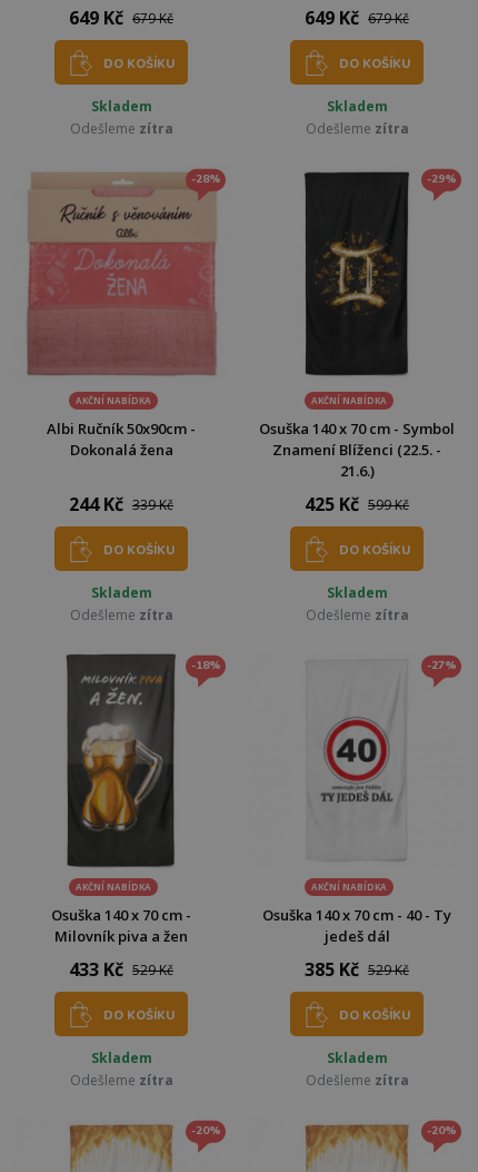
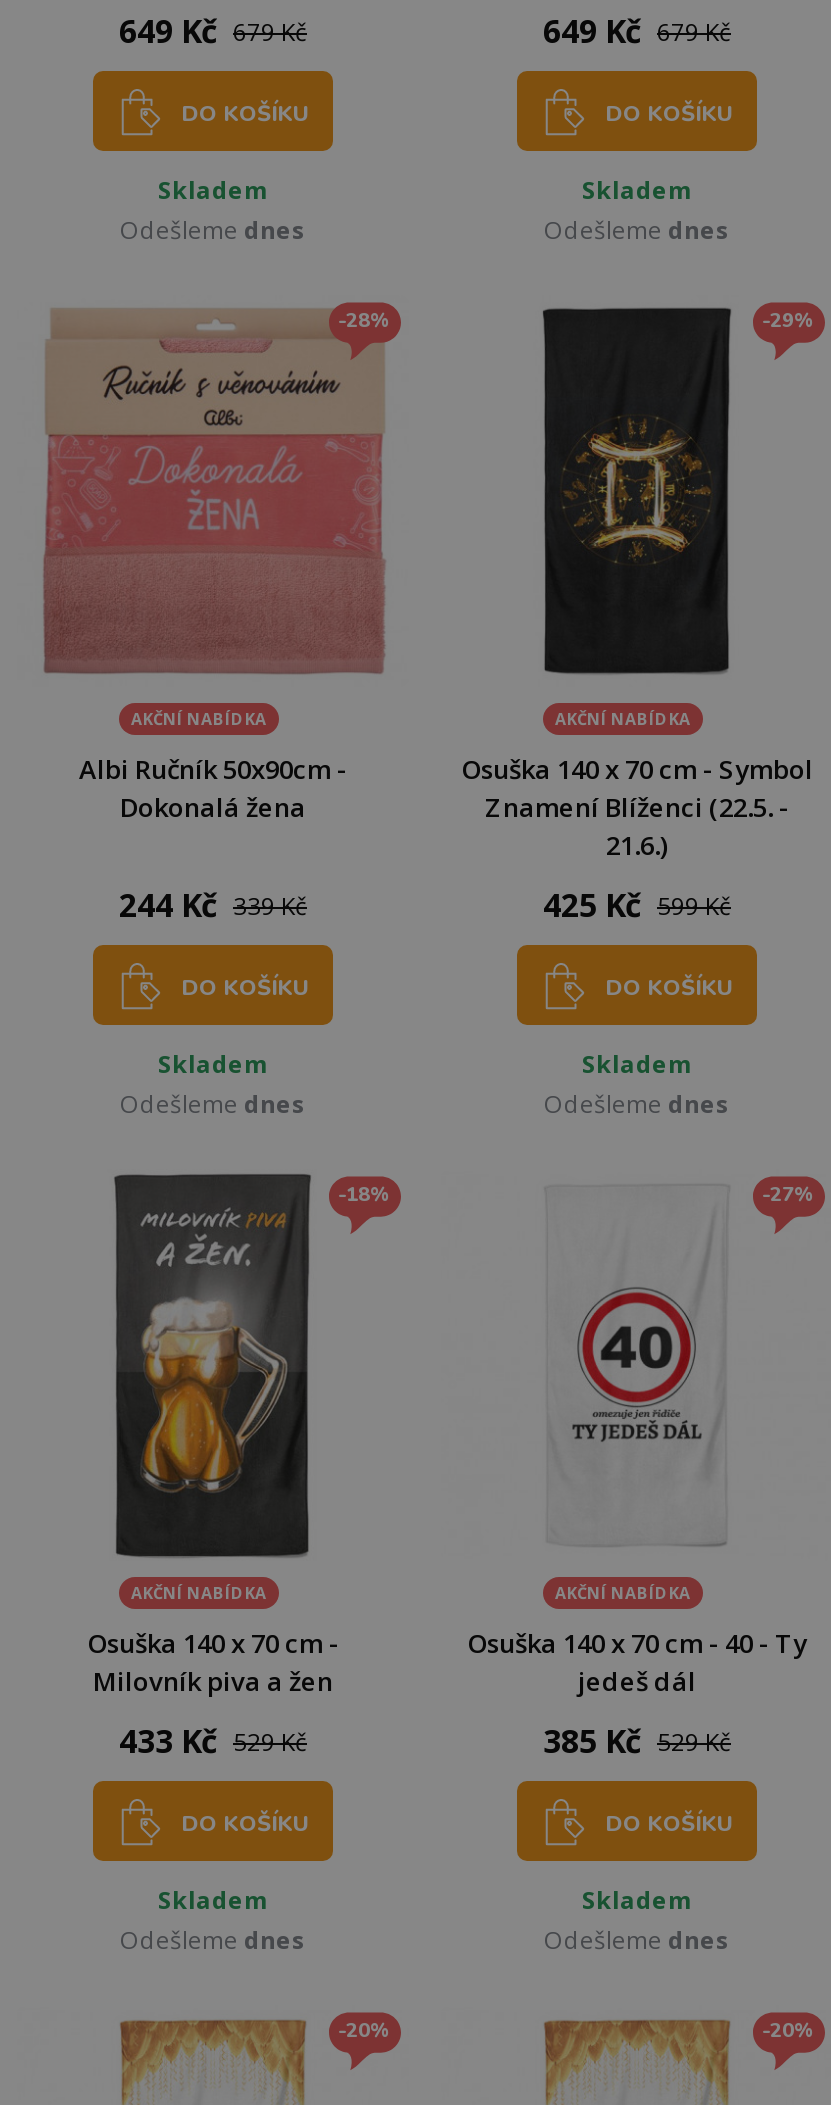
[69,119,173,138] Odešleme zítra -> [120,214,306,248] Odešleme dnes
[305,119,409,138] Odešleme zítra -> [544,214,730,248] Odešleme dnes
[69,606,173,625] Odešleme zítra -> [120,1088,306,1122] Odešleme dnes
[305,606,409,625] Odešleme zítra -> [544,1088,730,1122] Odešleme dnes
[69,1071,173,1090] Odešleme zítra -> [120,1924,306,1958] Odešleme dnes
[305,1071,409,1090] Odešleme zítra -> [544,1924,730,1958] Odešleme dnes

